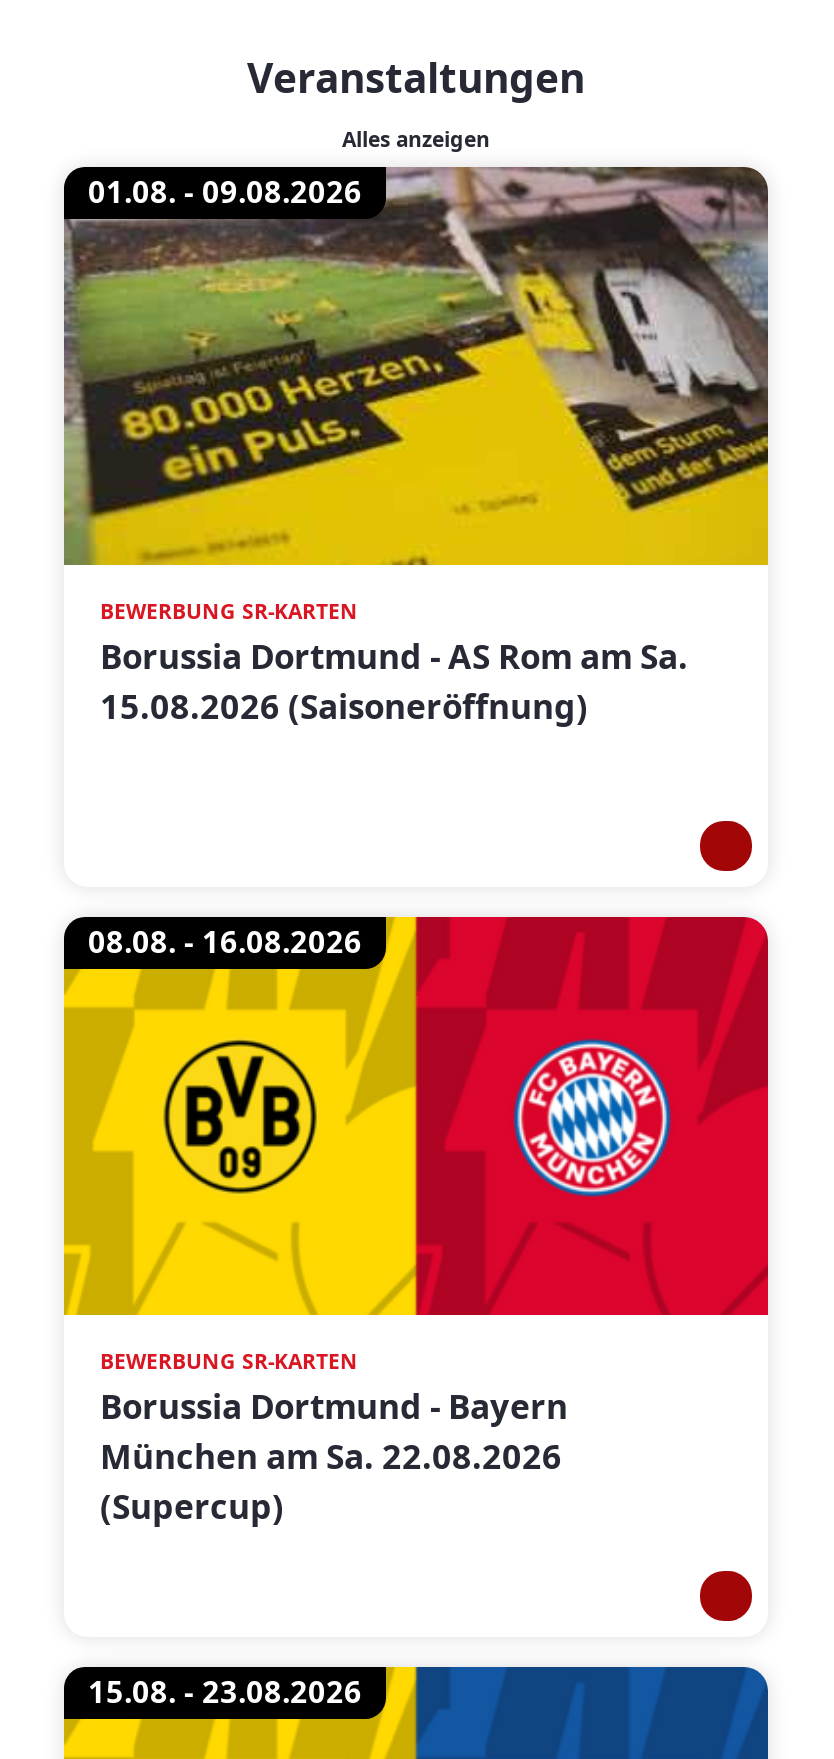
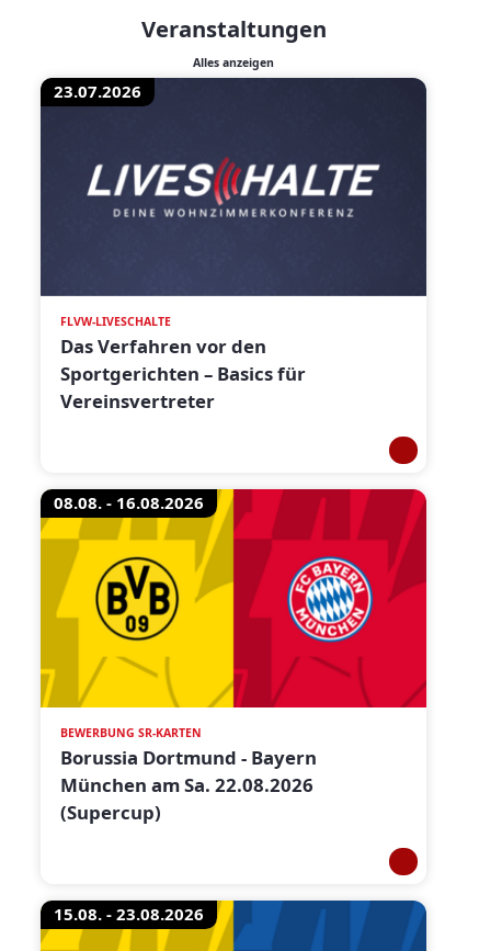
[62,165,770,567] [image] | 01.08. - 09.08.2026 -> [39,77,427,297] [image] | 23.07.2026
[100,597,688,729] BEWERBUNG SR-KARTEN | Borussia Dortmund - AS Rom am Sa. | 15.08.2026 (Saisoneröffnung) -> [60,314,306,414] FLVW-LIVESCHALTE | Das Verfahren vor den | Sportgerichten – Basics für | Vereinsvertreter

